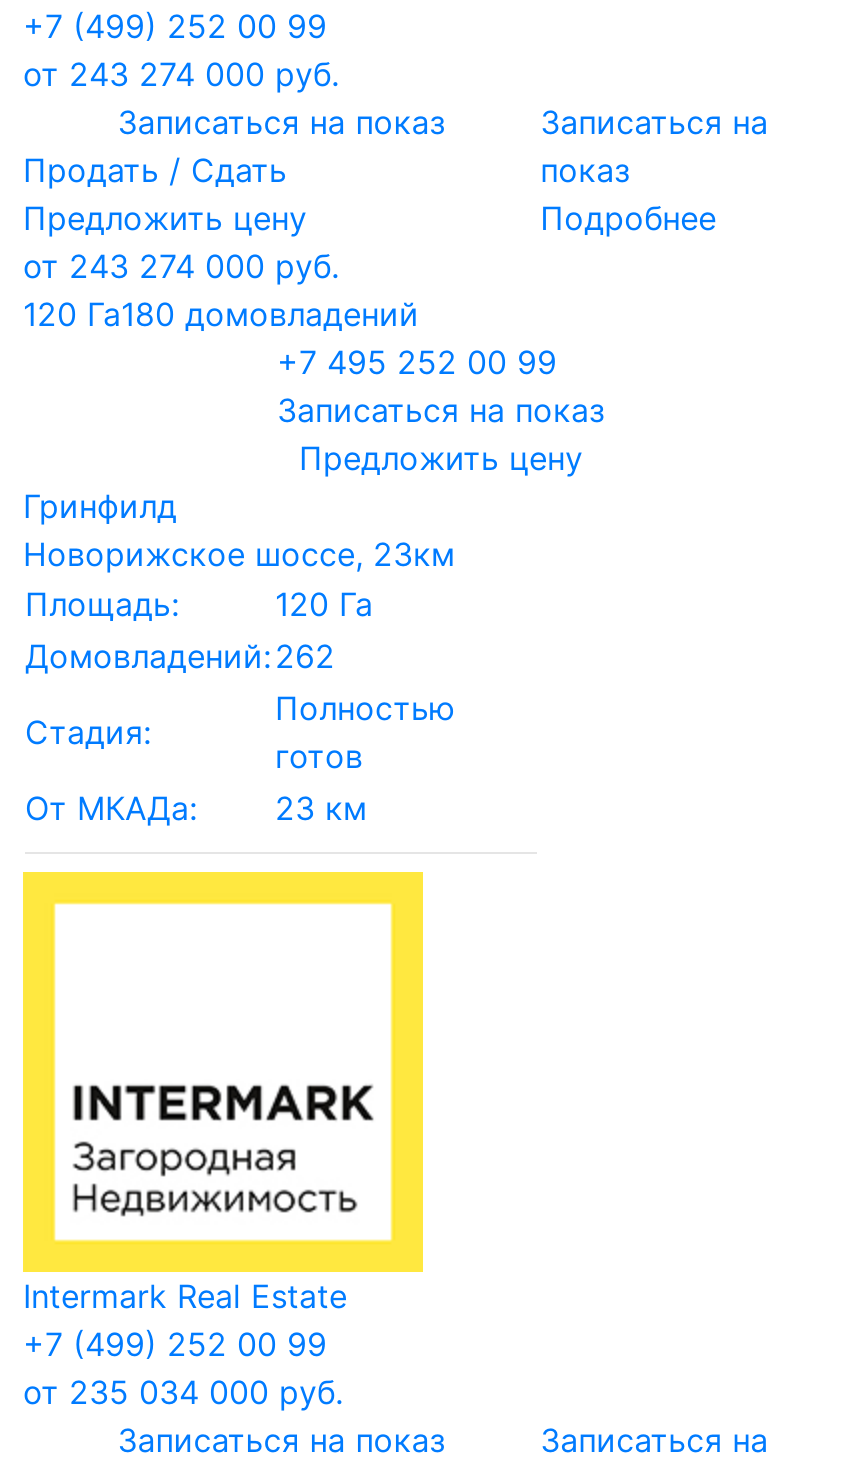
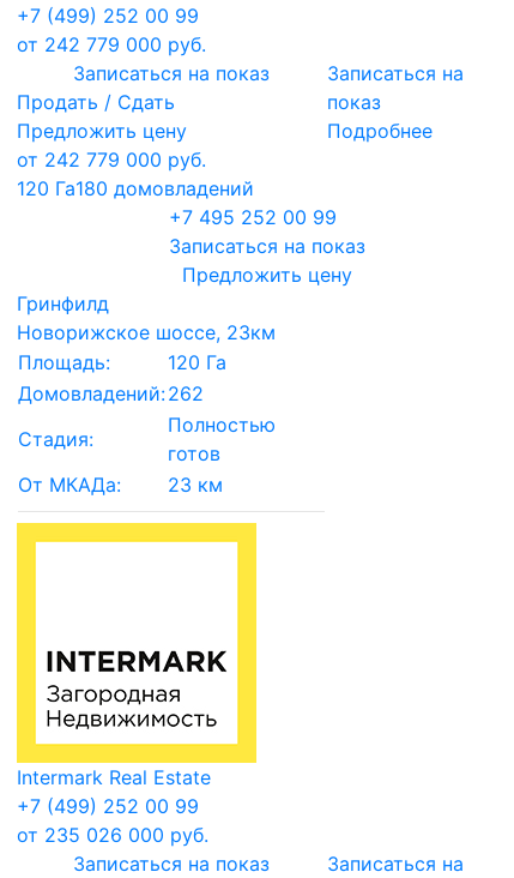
[23,54,339,94] от 243 274 000 руб. -> [17,32,206,56] от 242 779 000 руб.
[23,246,339,286] от 243 274 000 руб. -> [17,148,206,172] от 242 779 000 руб.
[23,1372,343,1412] от 235 034 000 руб. -> [17,823,208,847] от 235 026 000 руб.

